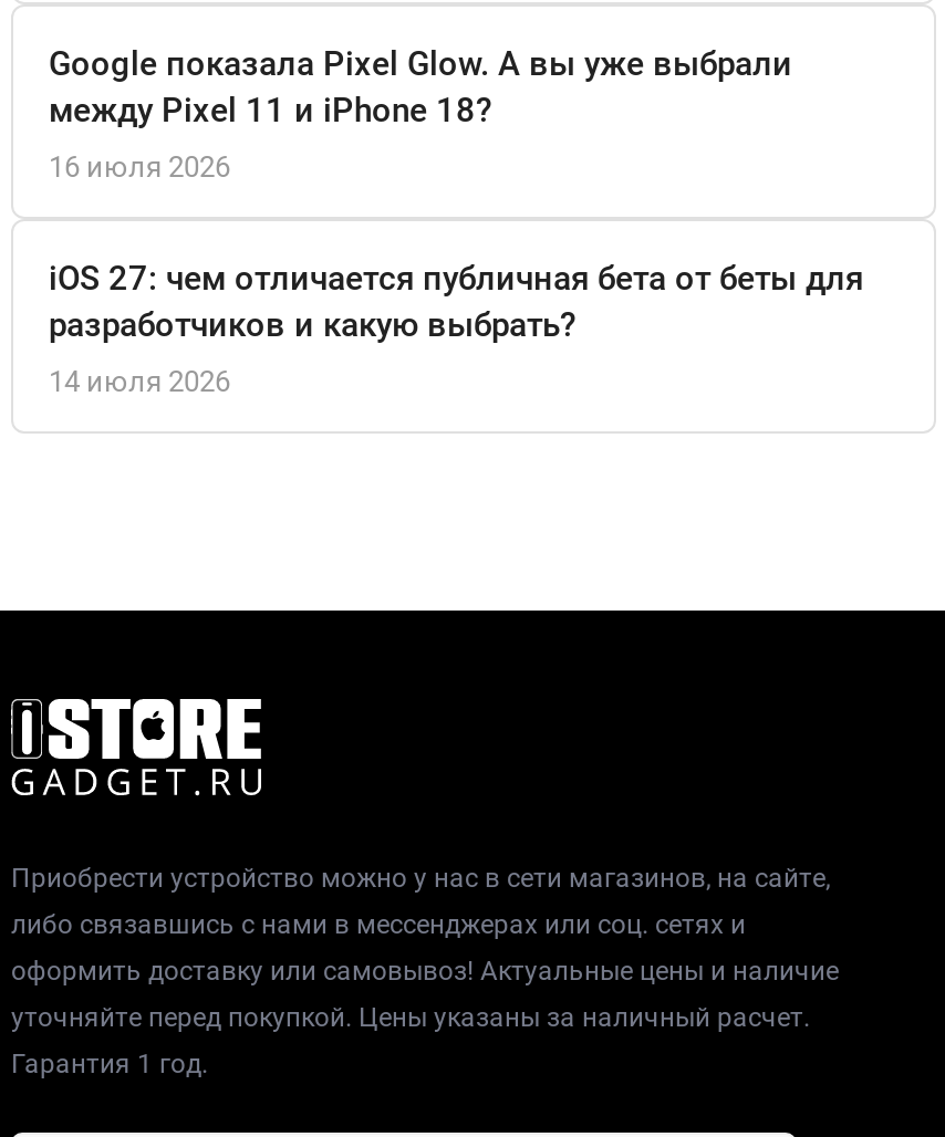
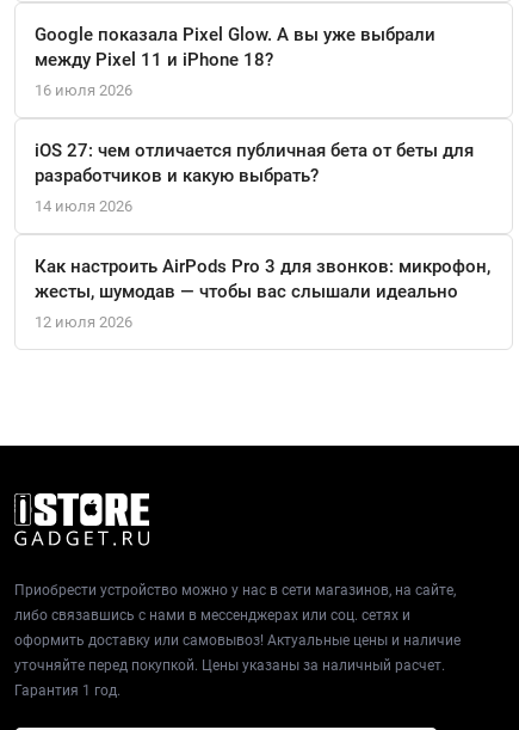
none -> [35,255,490,330] Как настроить AirPods Pro 3 для звонков: микрофон, | жесты, шумодав — чтобы вас слышали идеально | 12 июля 2026

